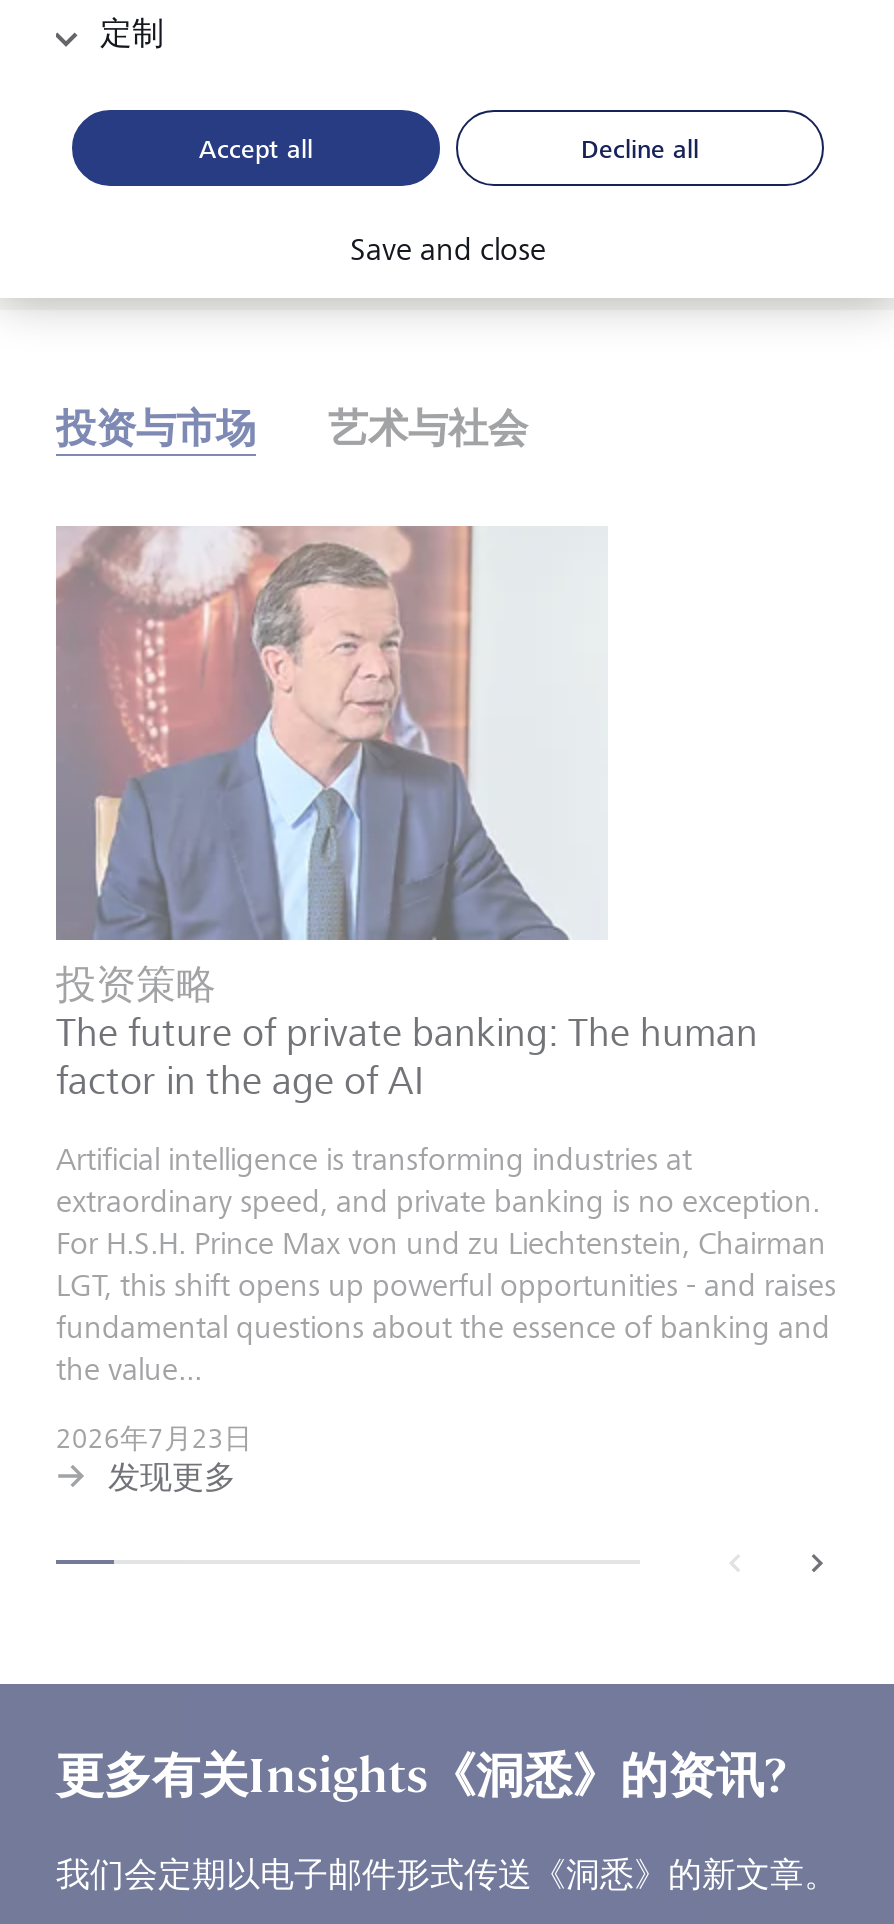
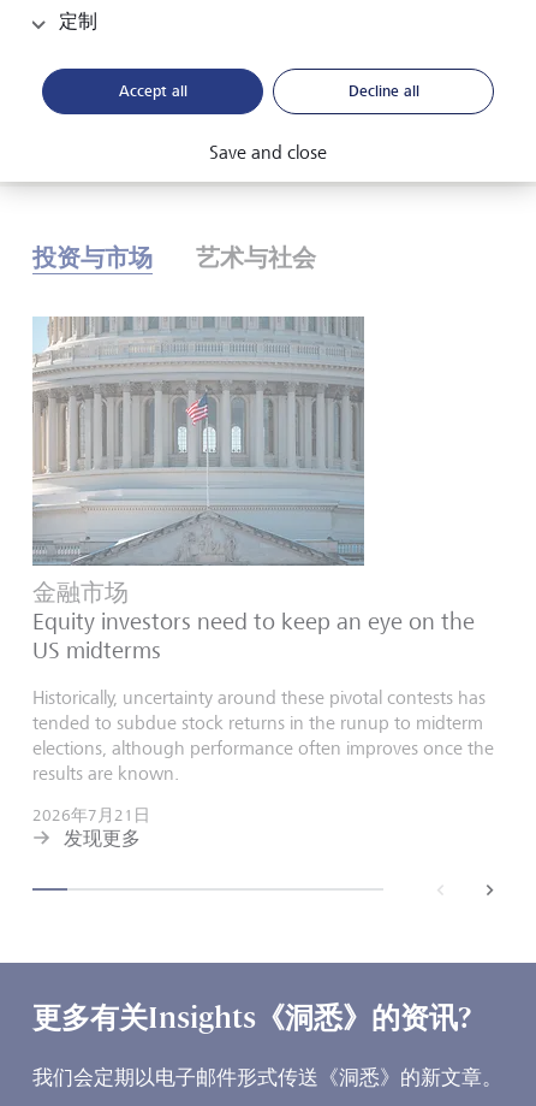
[56,525,758,1105] [image] | 投资策略 | The future of private banking: The human | factor in the age of AI -> [32,317,475,665] [image] | 金融市场 | Equity investors need to keep an eye on the | US midterms
[56,1141,836,1389] Artificial intelligence is transforming industries at | extraordinary speed, and private banking is no exception. | For H.S.H. Prince Max von und zu Liechtenstein, Chairman | LGT, this shift opens up powerful opportunities - and raises | fundamental questions about the essence of banking and | the value... -> [32,686,494,785] Historically, uncertainty around these pivotal contests has | tended to subdue stock returns in the runup to midterm | elections, although performance often improves once the | results are known.
[56,1423,252,1455] 2026年7月23日 -> [32,805,150,825] 2026年7月21日

